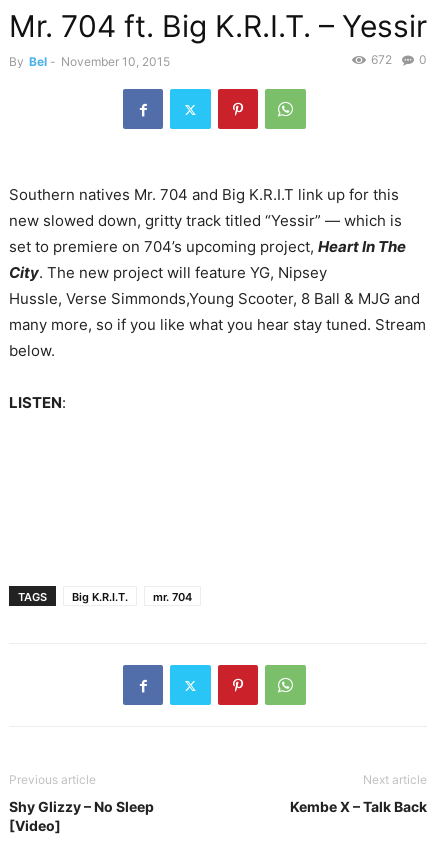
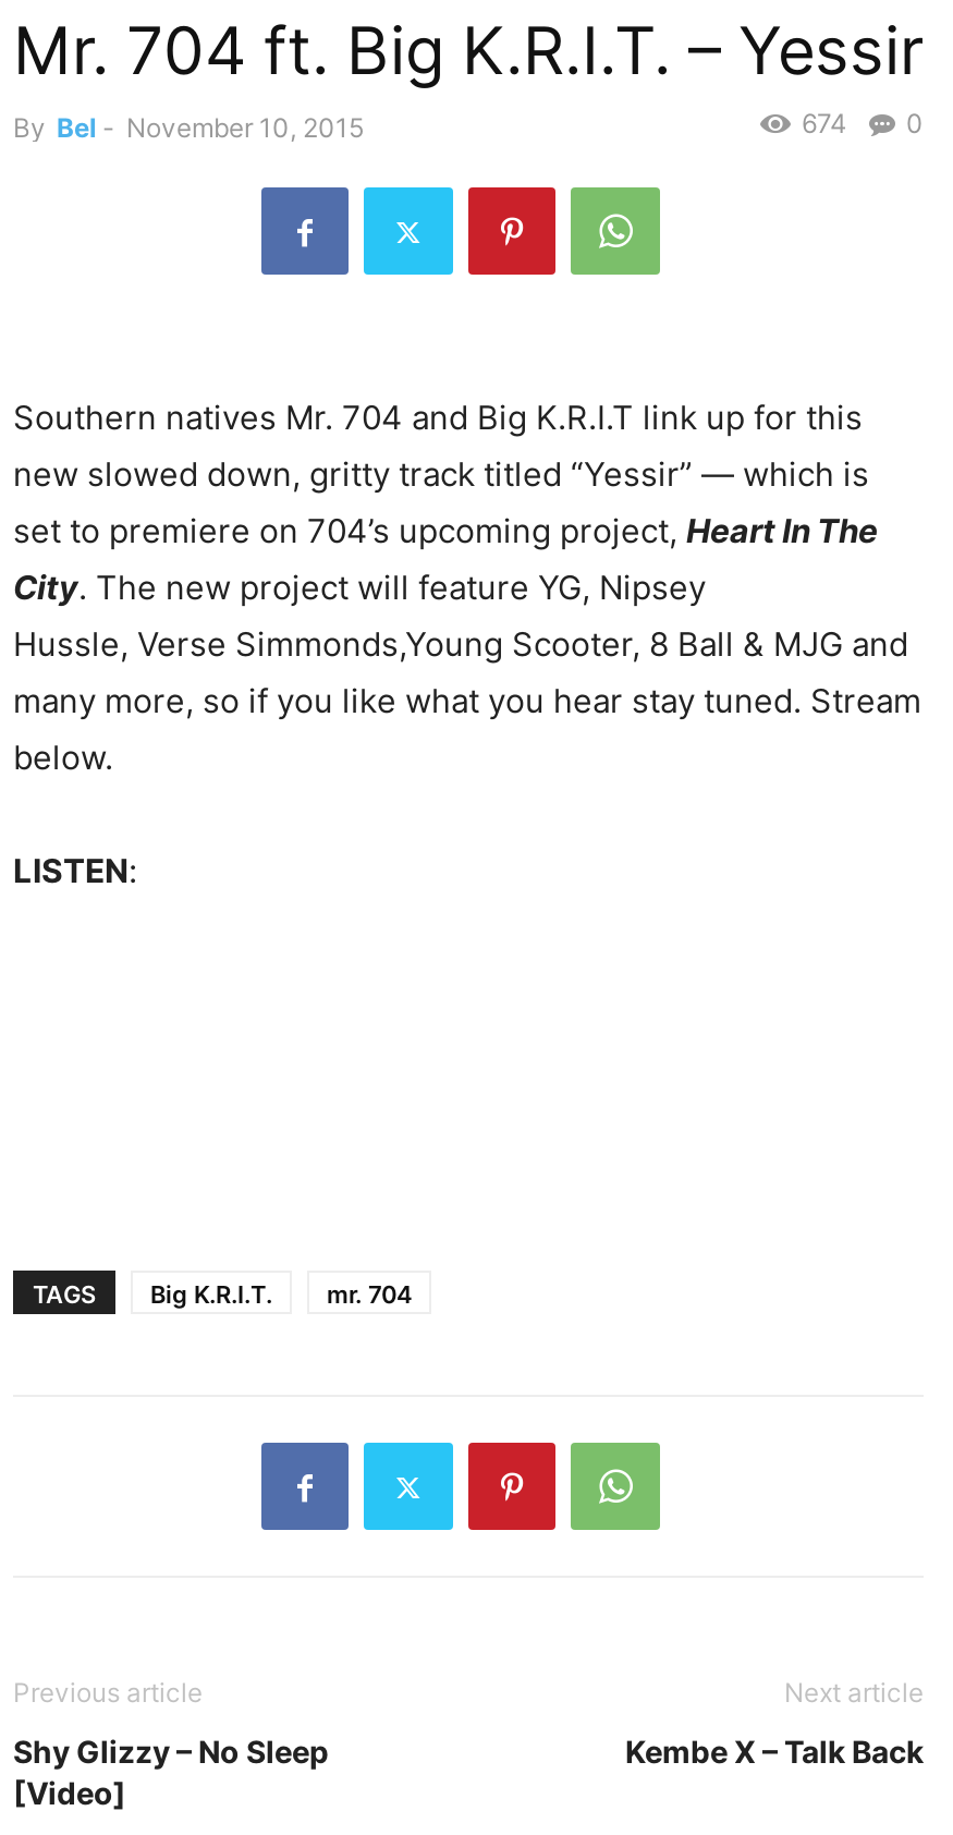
[371,52,427,67] 672 0 -> [802,107,924,139] 674 0

